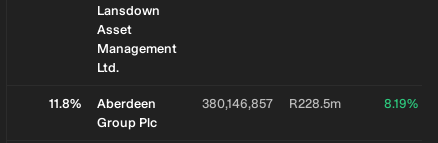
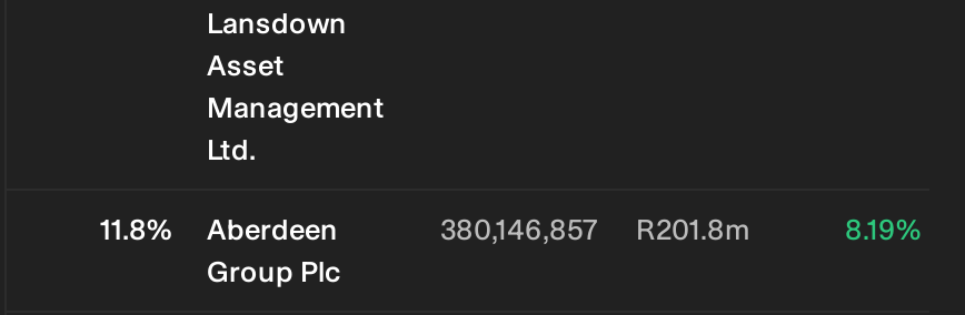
[202,96,341,111] 380,146,857 R228.5m -> [440,213,749,246] 380,146,857 R201.8m

